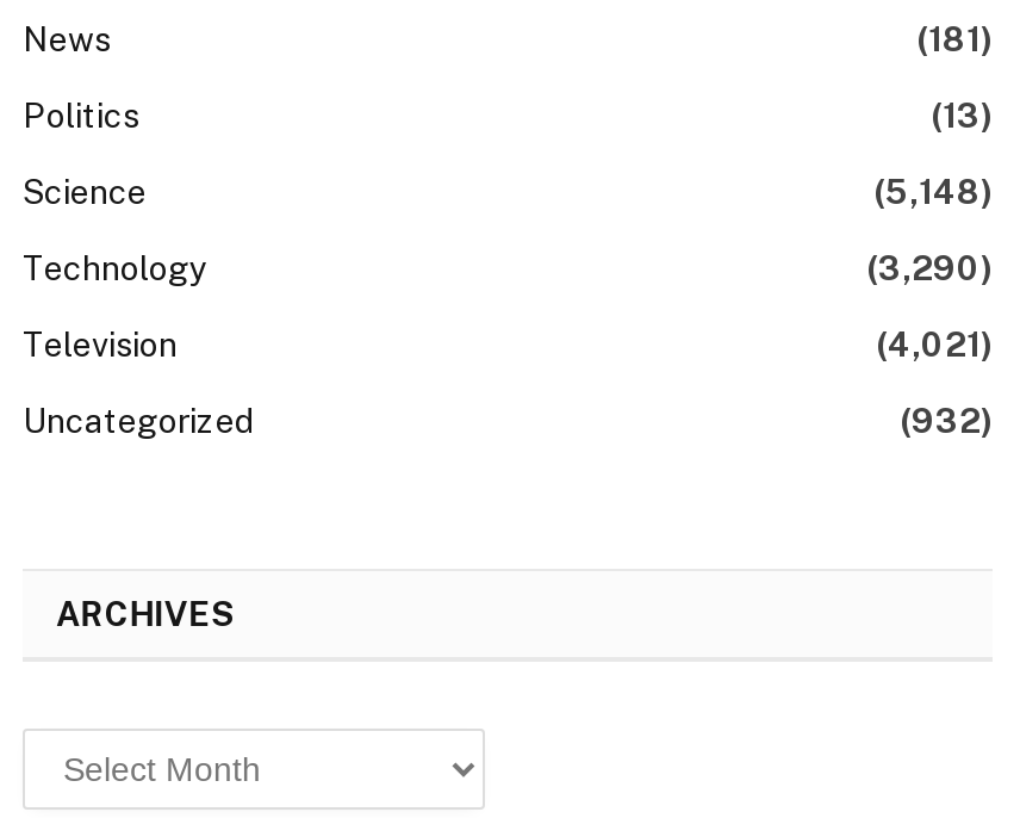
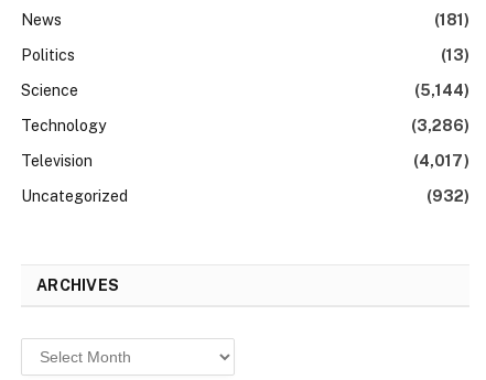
[873,173,993,211] (5,148) -> [414,81,469,99] (5,144)
[866,249,993,287] (3,290) -> [411,117,469,134] (3,286)
[876,325,993,363] (4,021) -> [413,152,469,170] (4,017)

